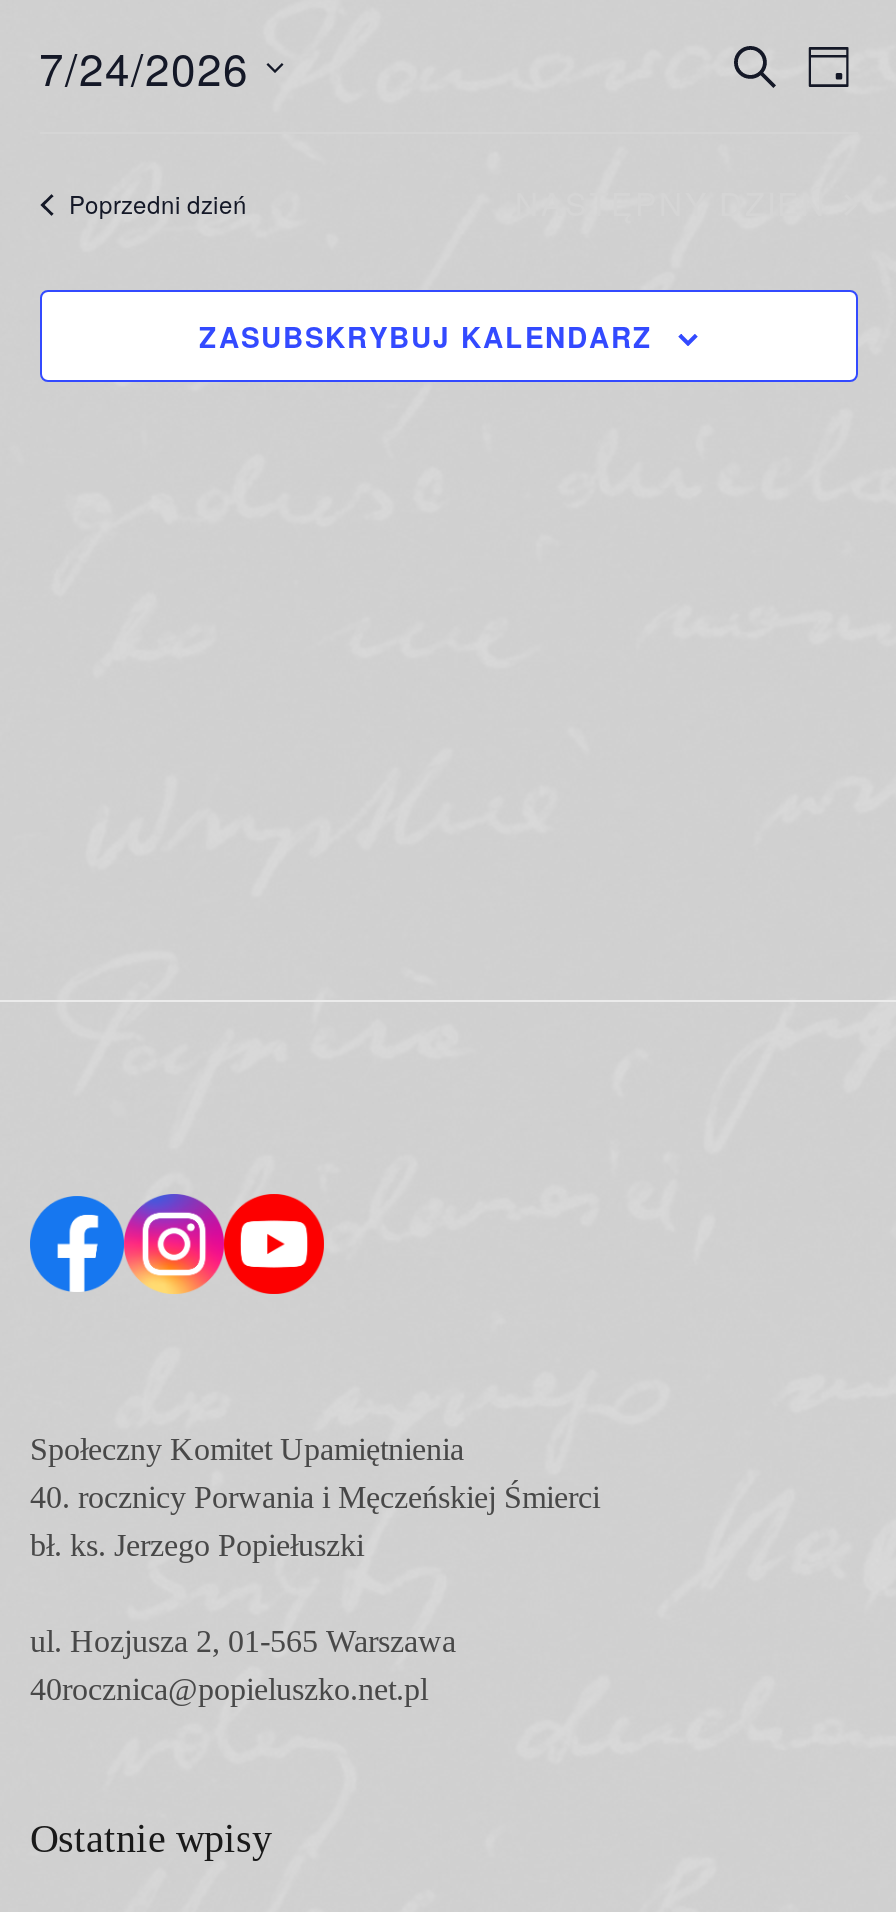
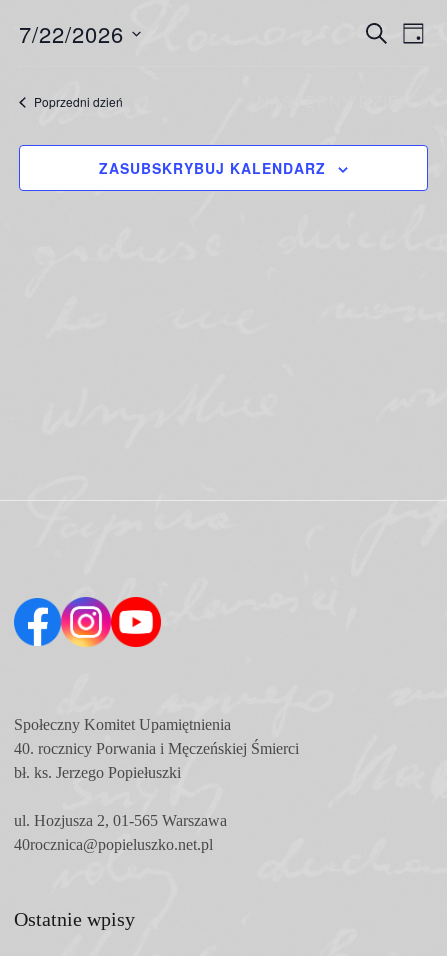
[39,36,249,98] 7/24/2026 -> [18,18,123,49] 7/22/2026

